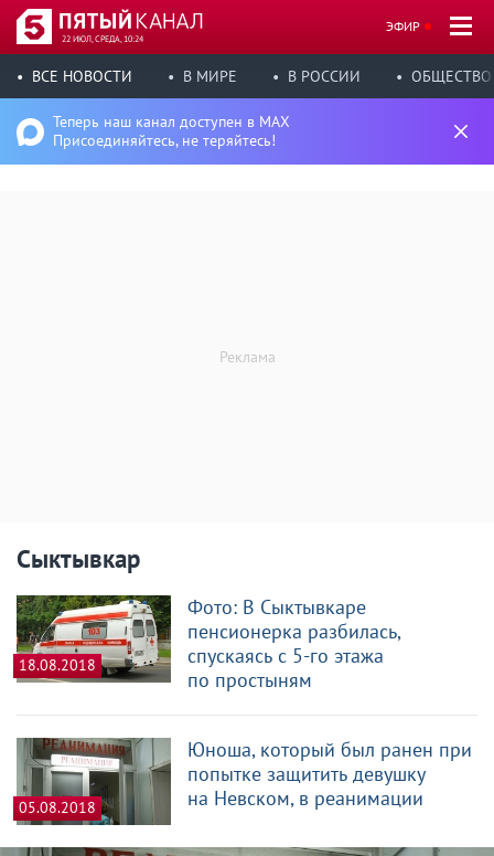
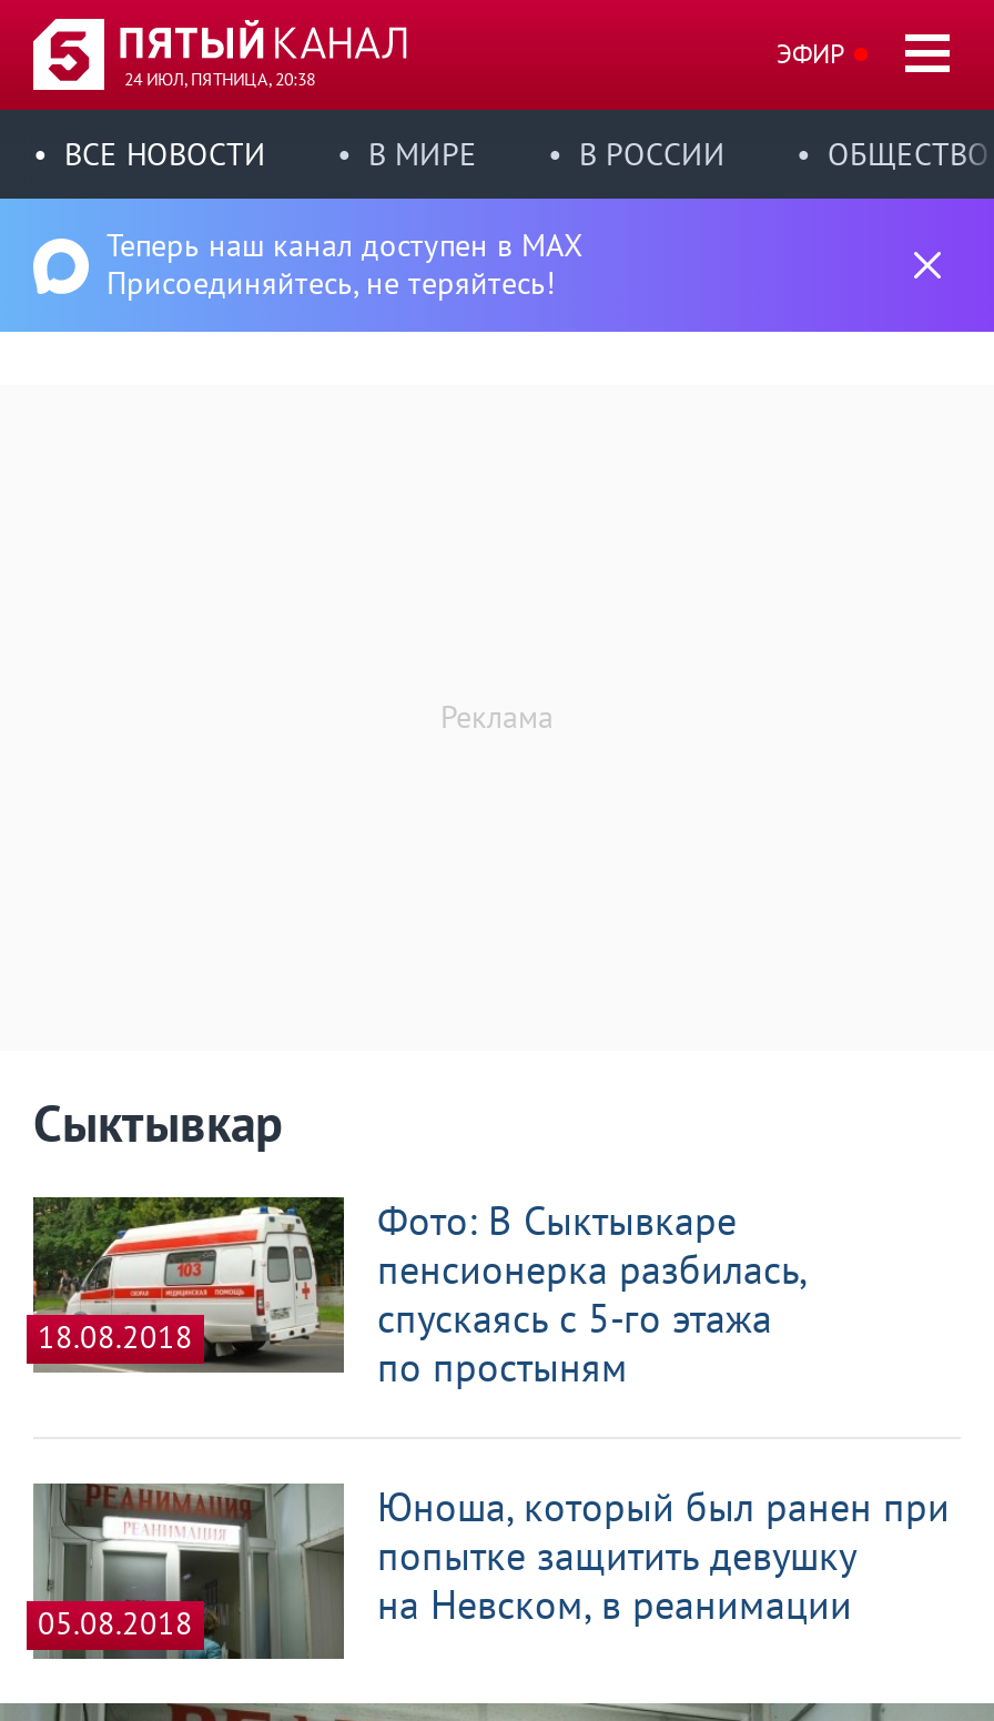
[62,33,143,44] 22 ИЮЛ, СРЕДА, 10:24 -> [124,68,315,90] 24 ИЮЛ, ПЯТНИЦА, 20:38

